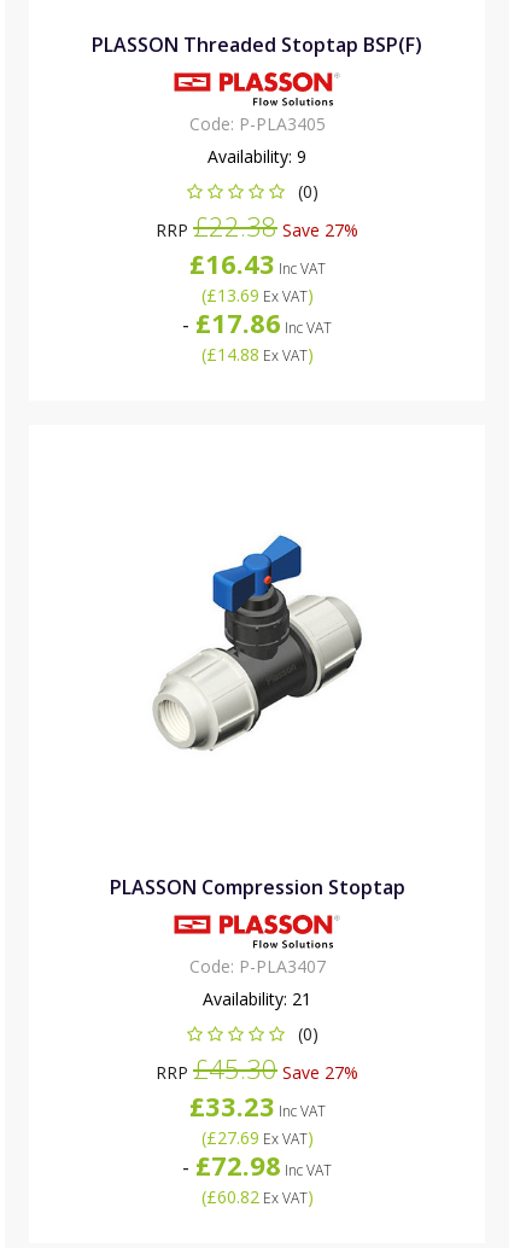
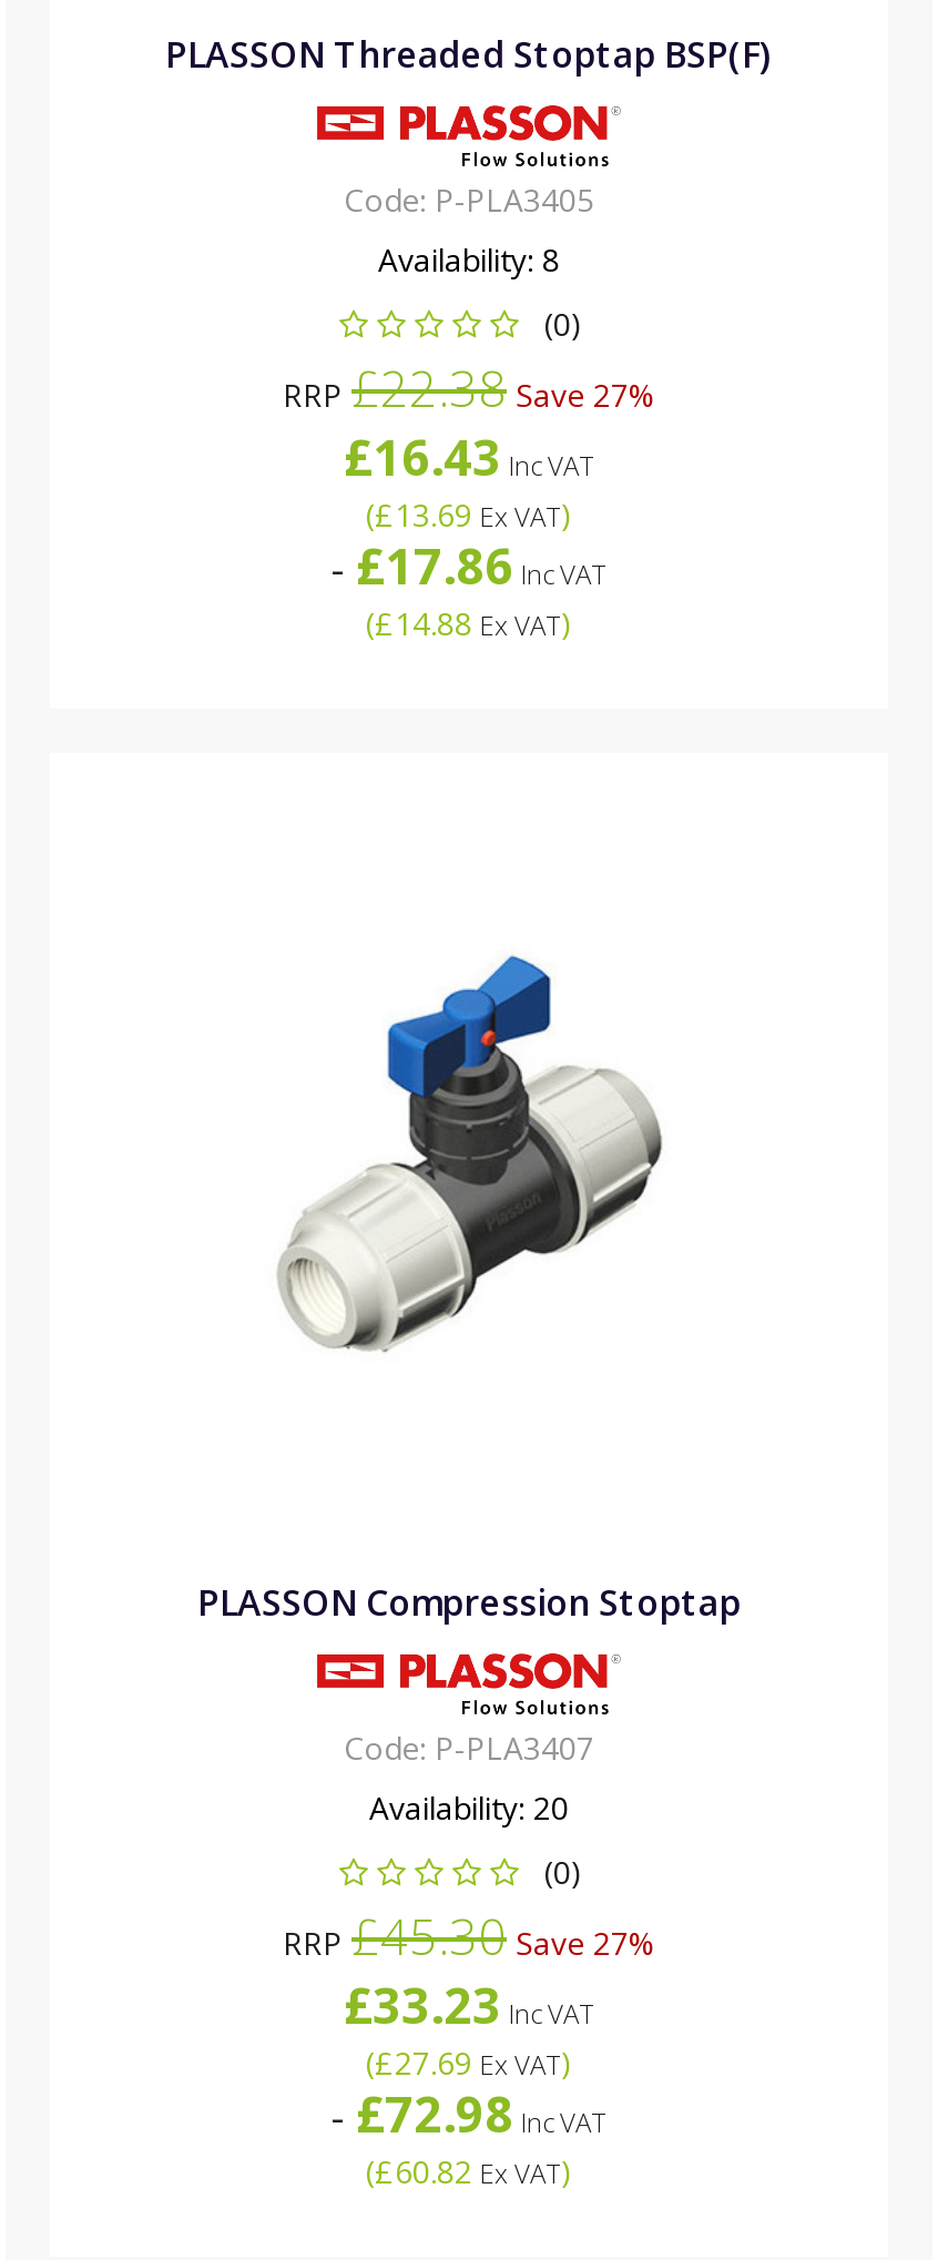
[208,145,306,168] Availability: 9 -> [378,239,560,281] Availability: 8
[203,987,311,1010] Availability: 21 -> [369,1786,569,1828] Availability: 20

